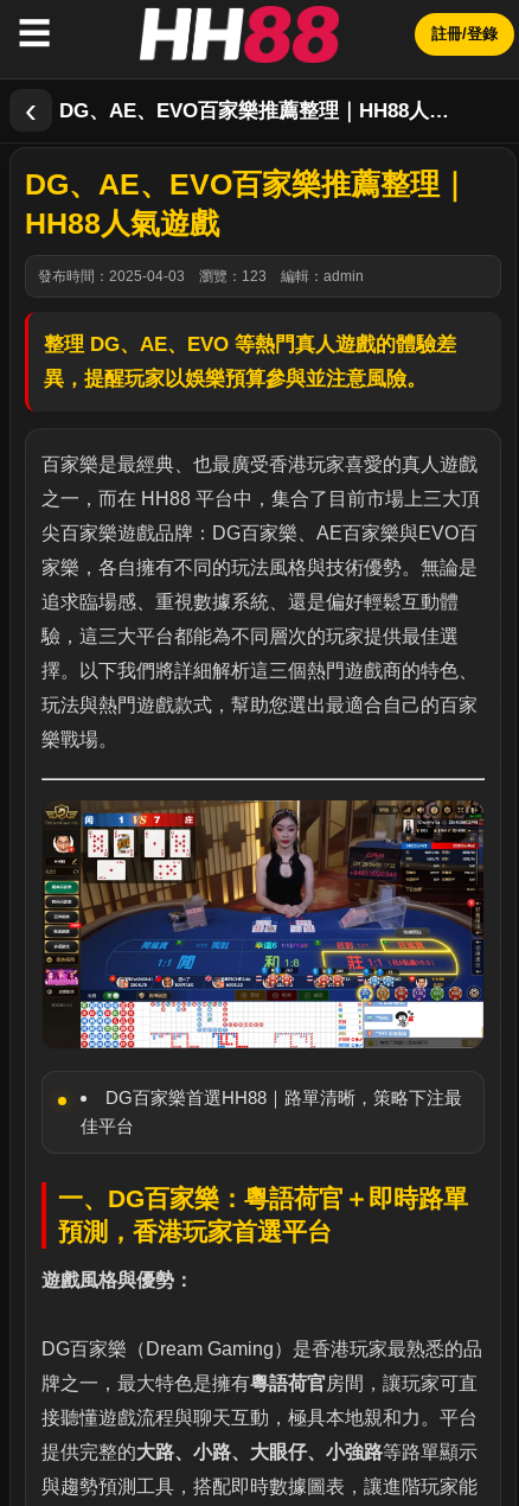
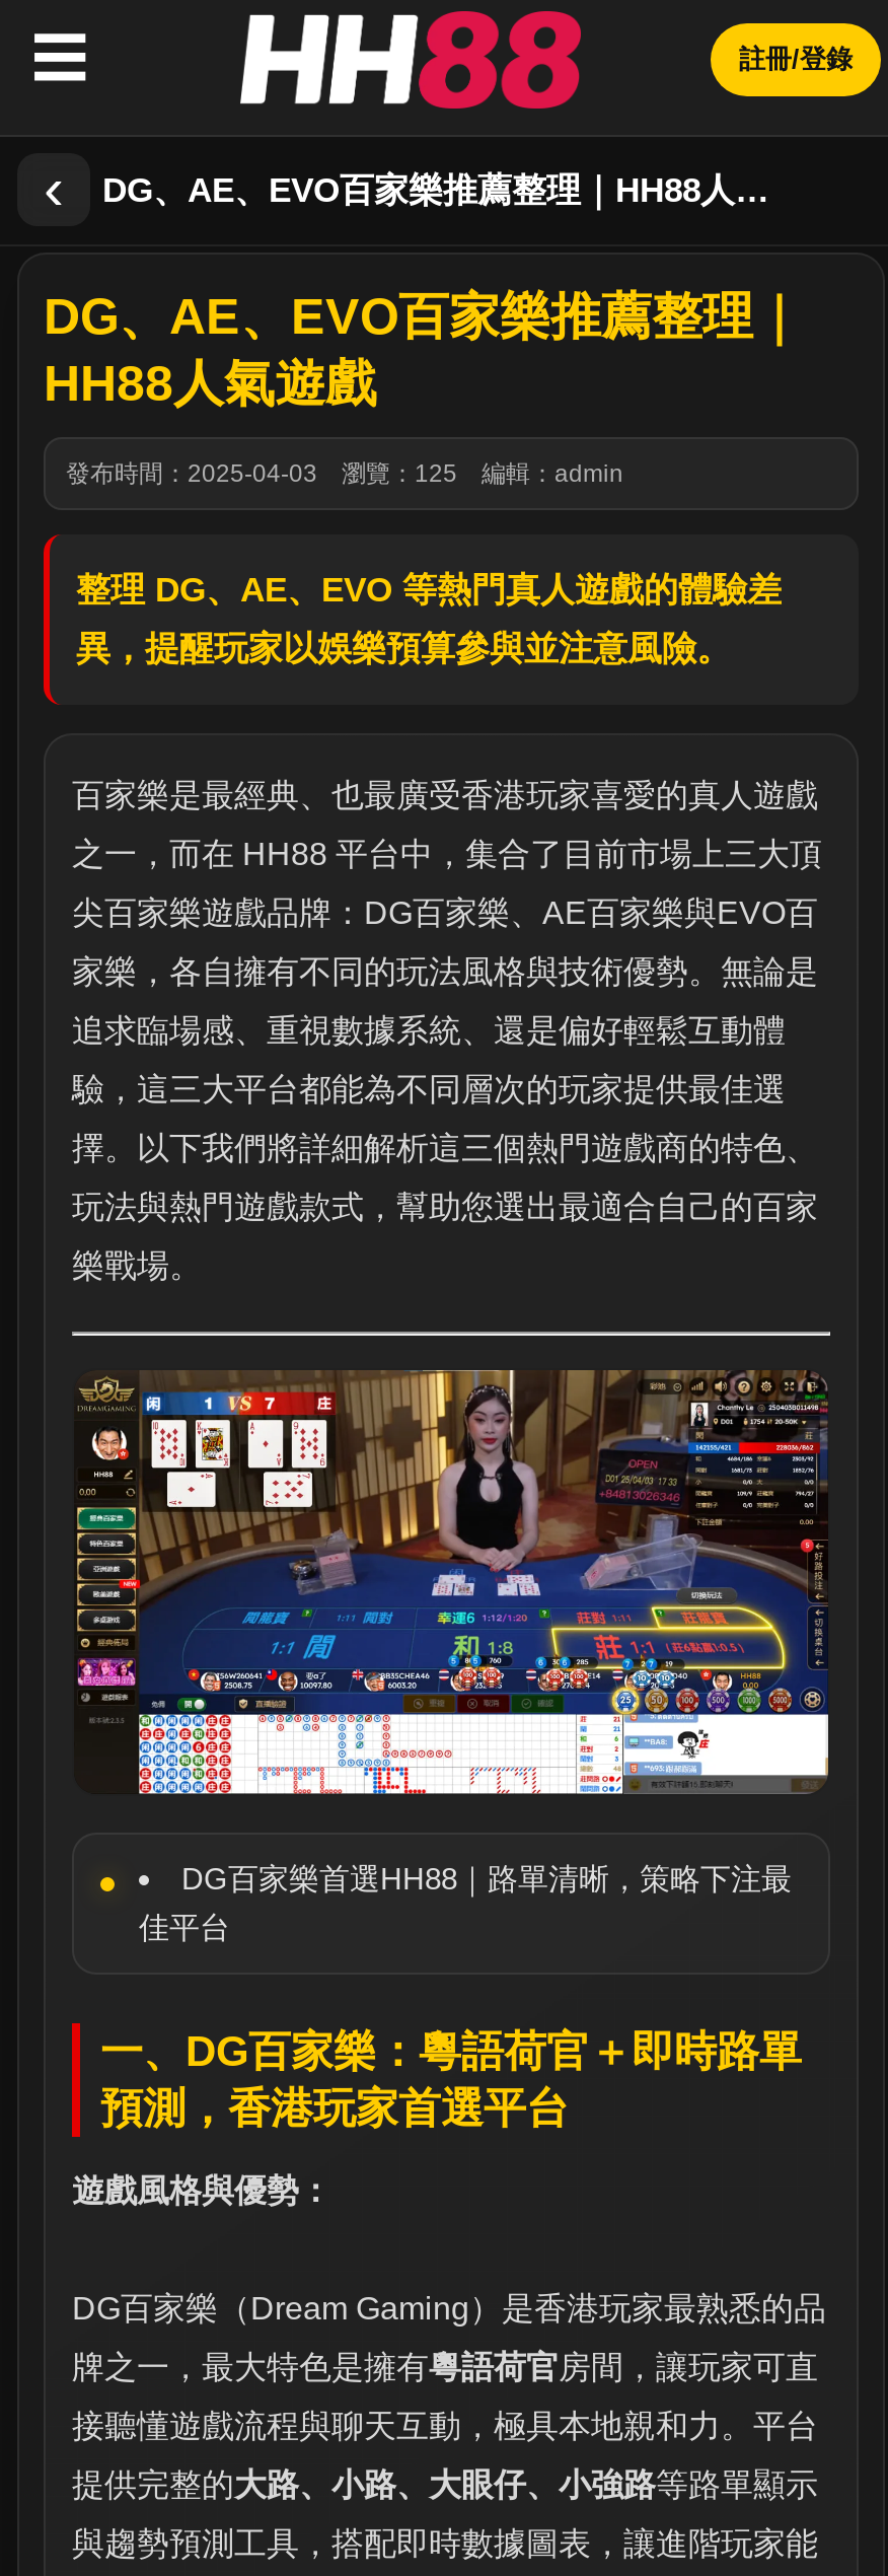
[38,268,364,285] 發布時間：2025-04-03 瀏覽：123 編輯：admin -> [66,459,623,488] 發布時間：2025-04-03 瀏覽：125 編輯：admin

